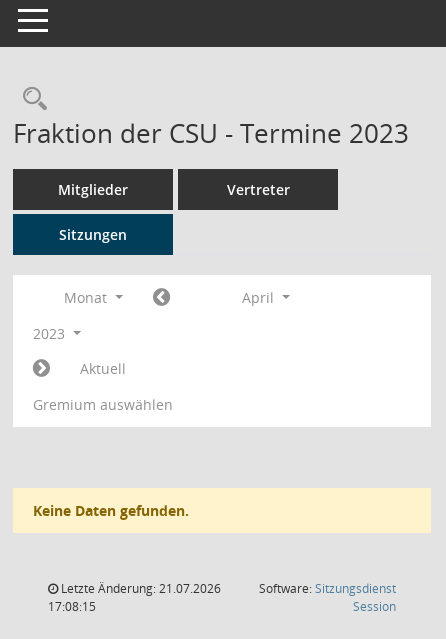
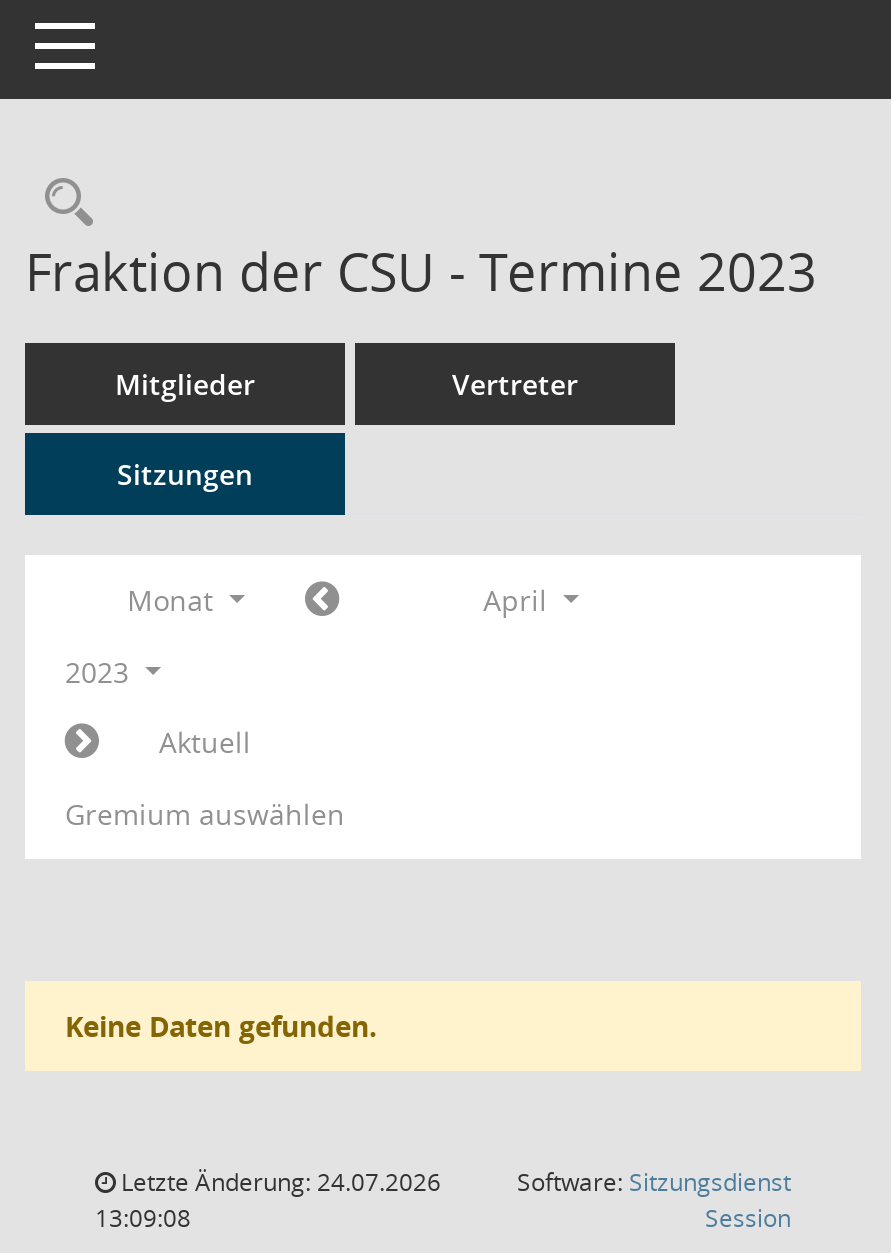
[58,580,221,597] Letzte Änderung: 21.07.2026 -> [115,1165,441,1199] Letzte Änderung: 24.07.2026
[48,598,96,615] 17:08:15 -> [95,1201,191,1235] 13:09:08

